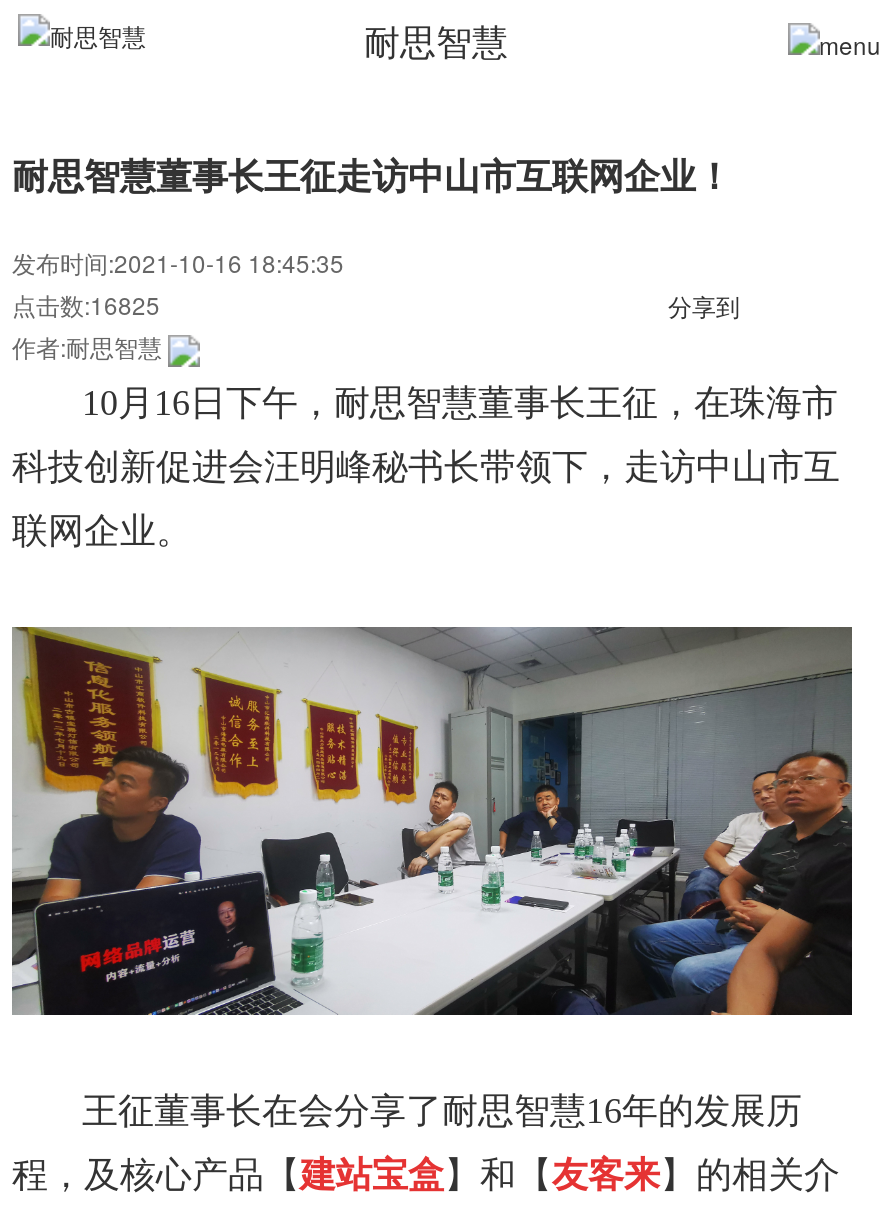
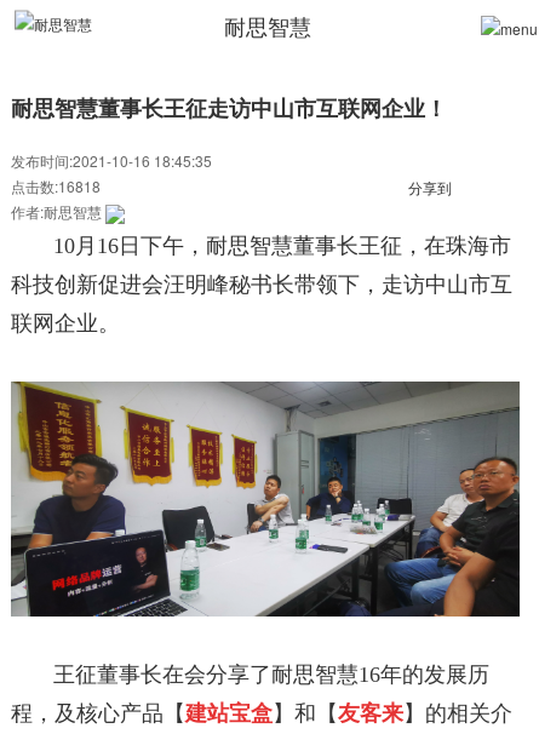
[12,287,160,321] 点击数:16825 -> [11,176,101,196] 点击数:16818

